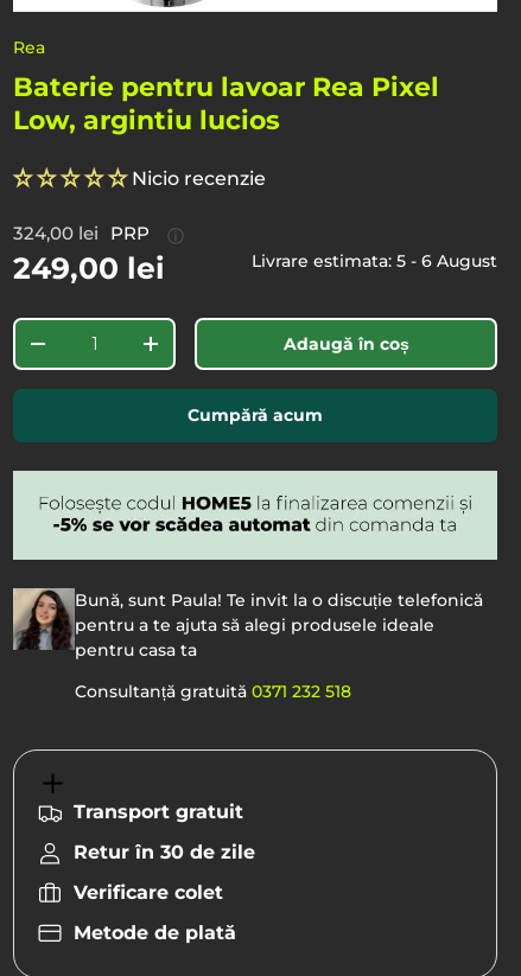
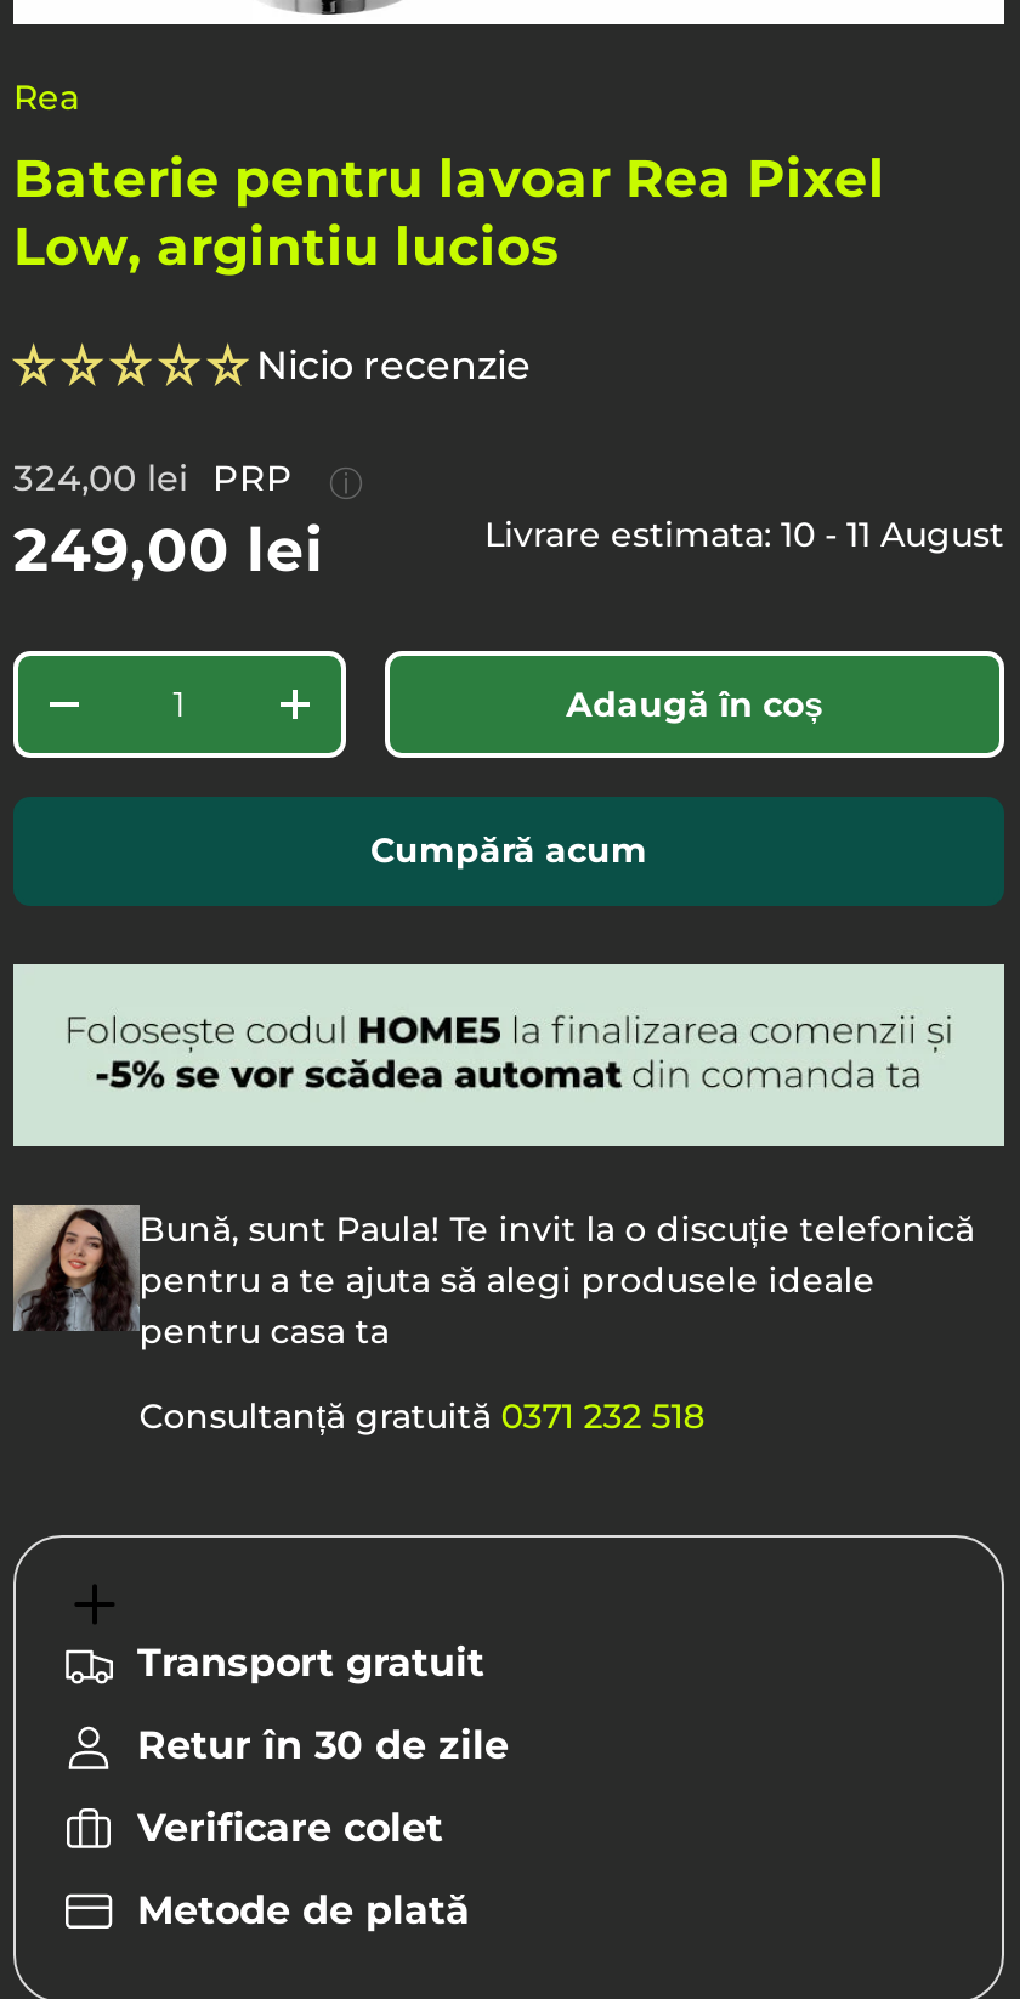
[252,251,497,272] Livrare estimata: 5 - 6 August -> [484,513,1004,557] Livrare estimata: 10 - 11 August

